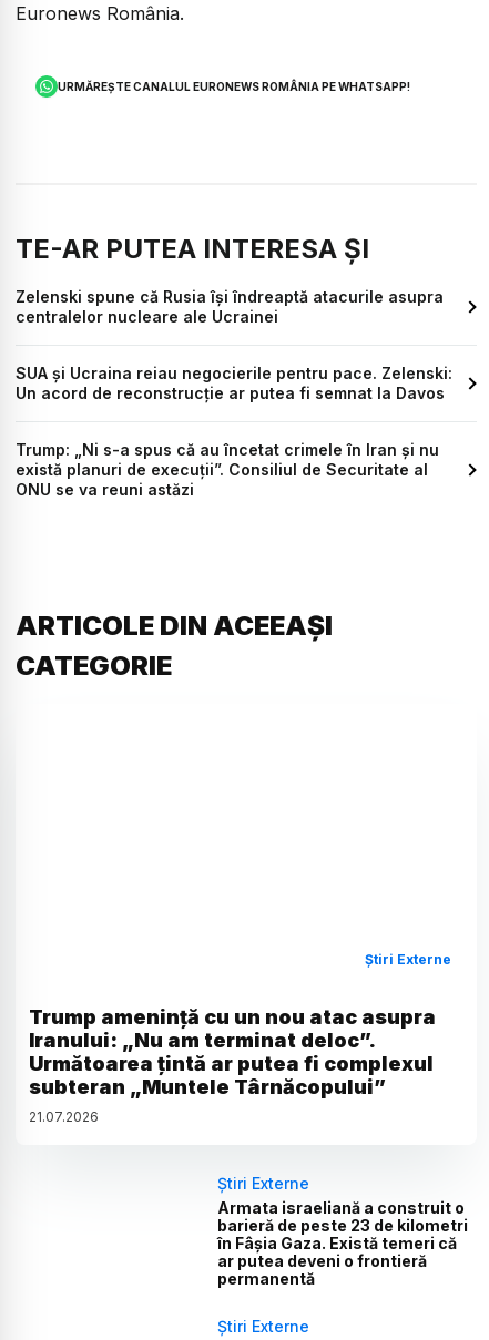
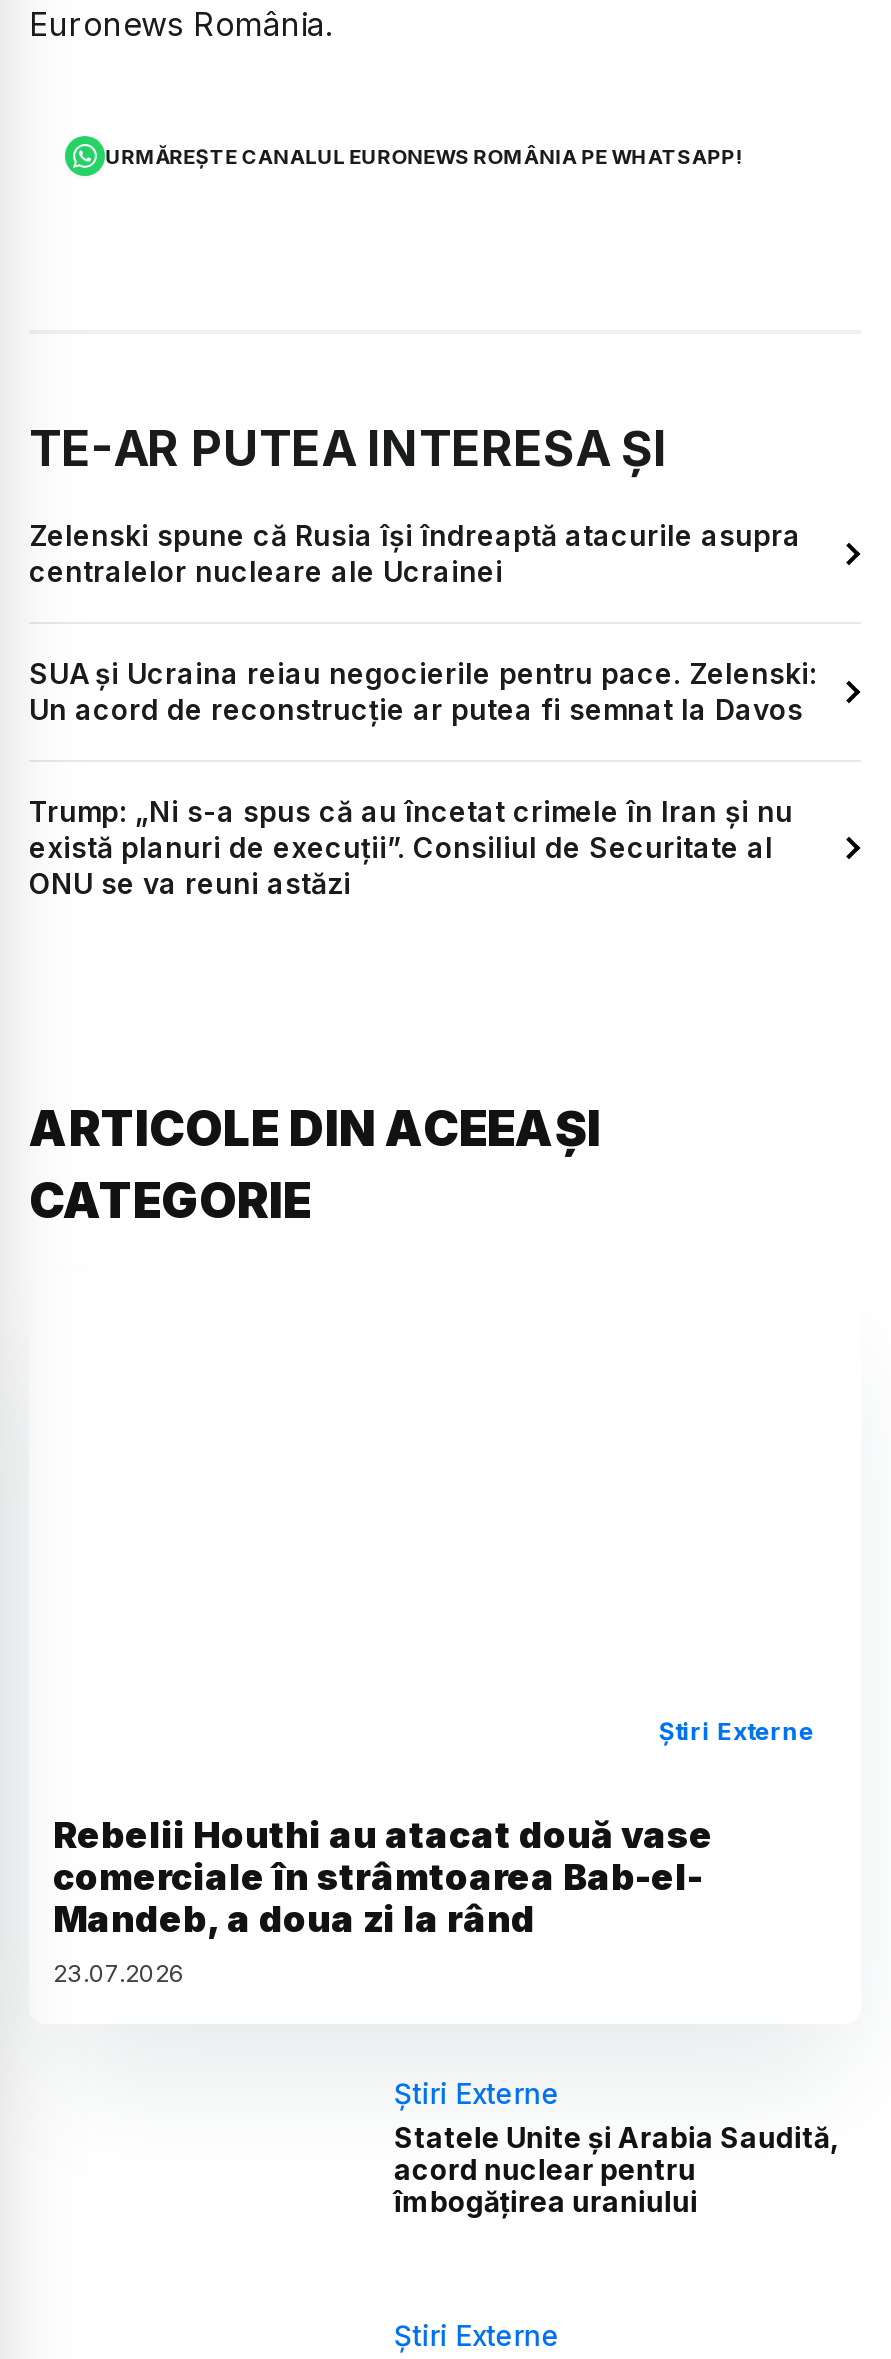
[29,1006,436,1125] Trump amenință cu un nou atac asupra | Iranului: „Nu am terminat deloc”. | Următoarea țintă ar putea fi complexul | subteran „Muntele Târnăcopului” | 21.07.2026 -> [53,1815,713,1989] Rebelii Houthi au atacat două vase | comerciale în strâmtoarea Bab-el- | Mandeb, a doua zi la rând | 23.07.2026
[218,1198,468,1288] Armata israeliană a construit o | barieră de peste 23 de kilometri | în Fâșia Gaza. Există temeri că | ar putea deveni o frontieră | permanentă -> [394,2121,840,2219] Statele Unite și Arabia Saudită, | acord nuclear pentru | îmbogățirea uraniului

